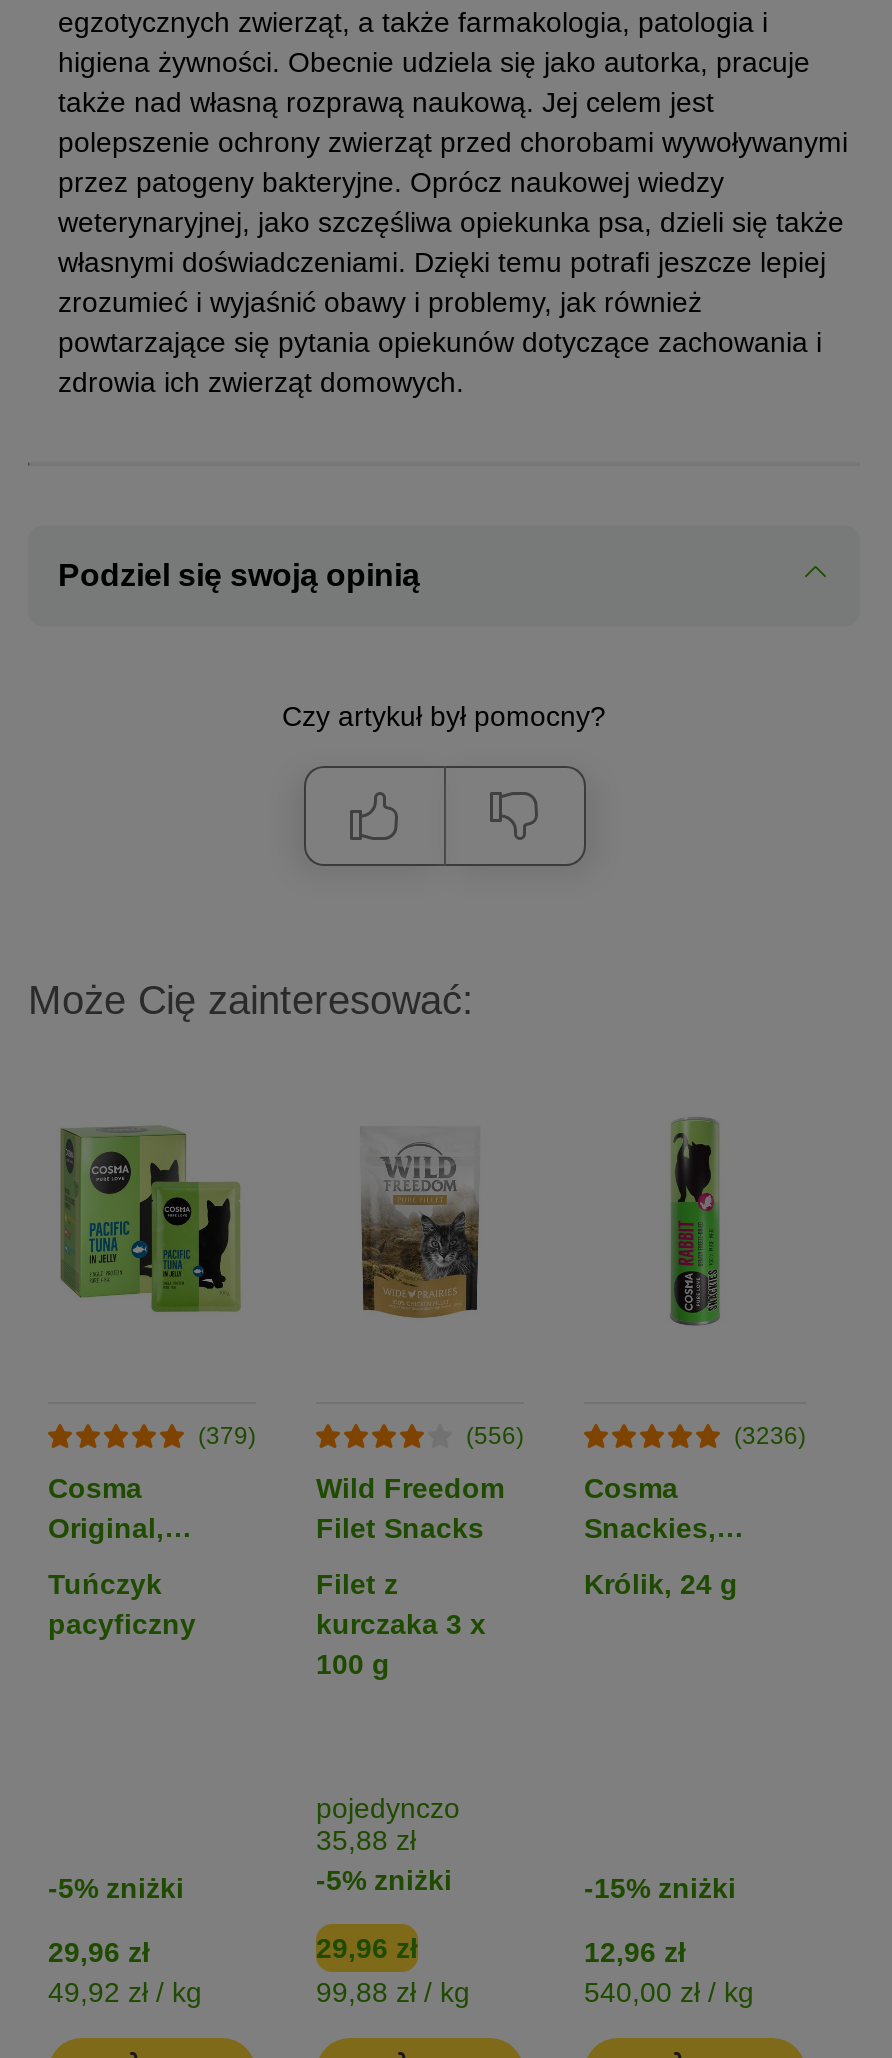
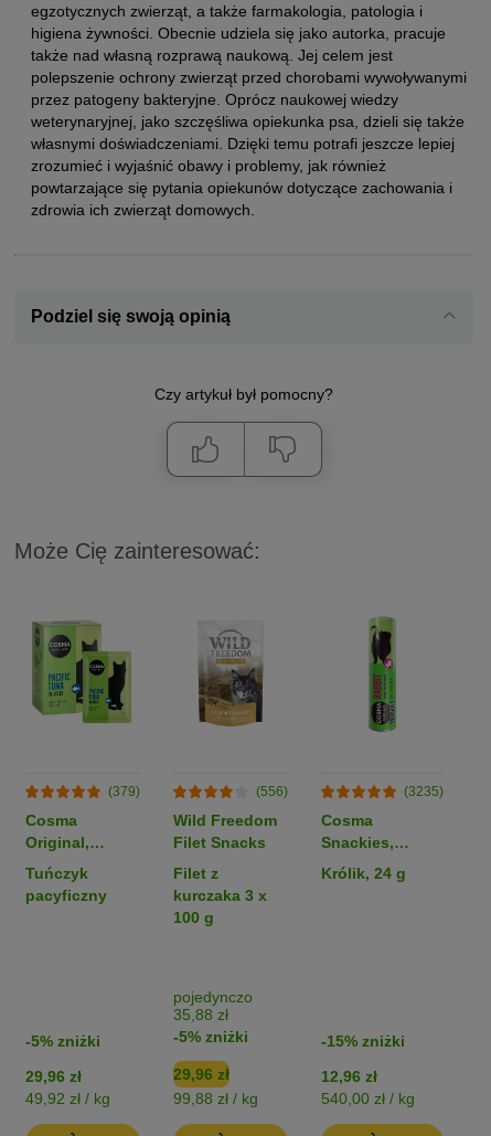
[734,1421,806,1449] (3236) -> [404,784,444,800] (3235)

